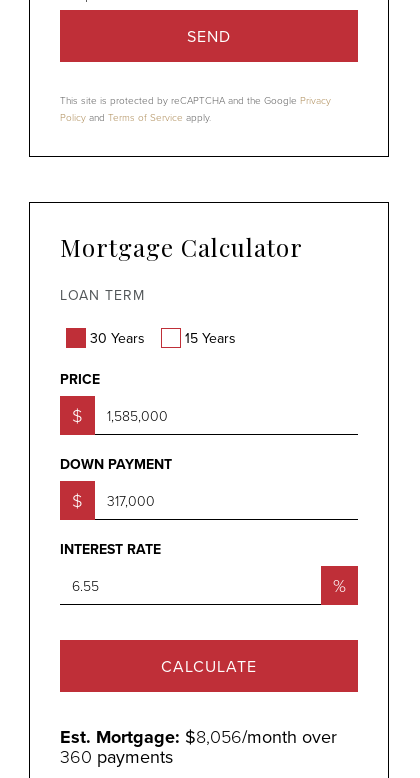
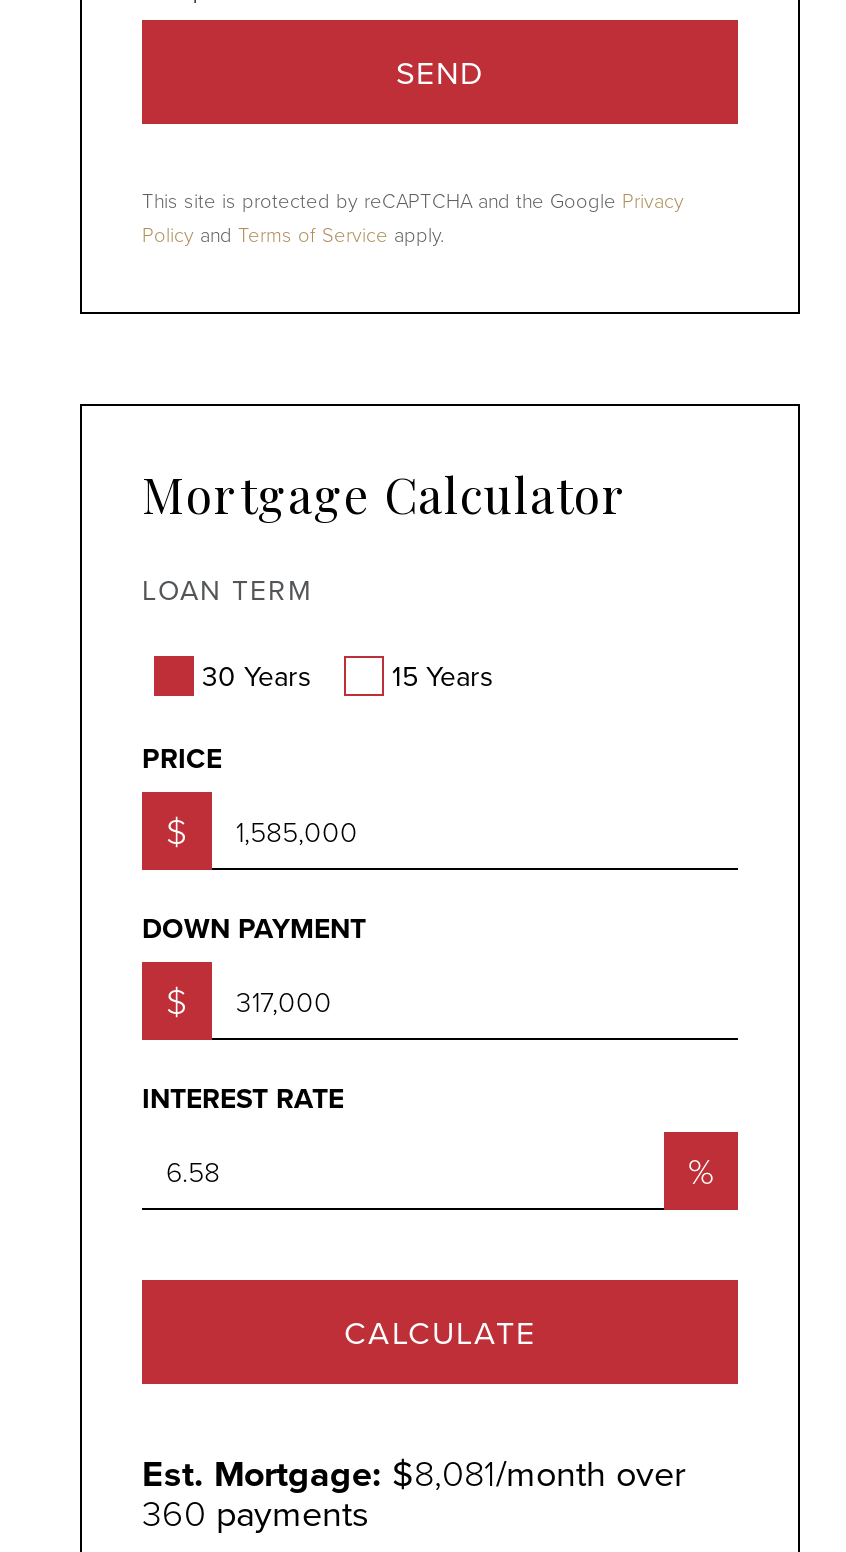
[60,724,337,750] Est. Mortgage: $8,056/month over -> [142,1448,686,1500] Est. Mortgage: $8,081/month over

